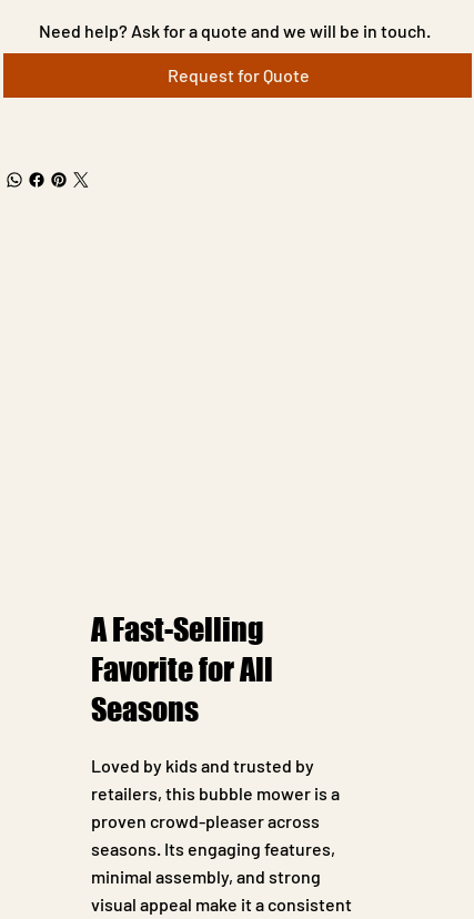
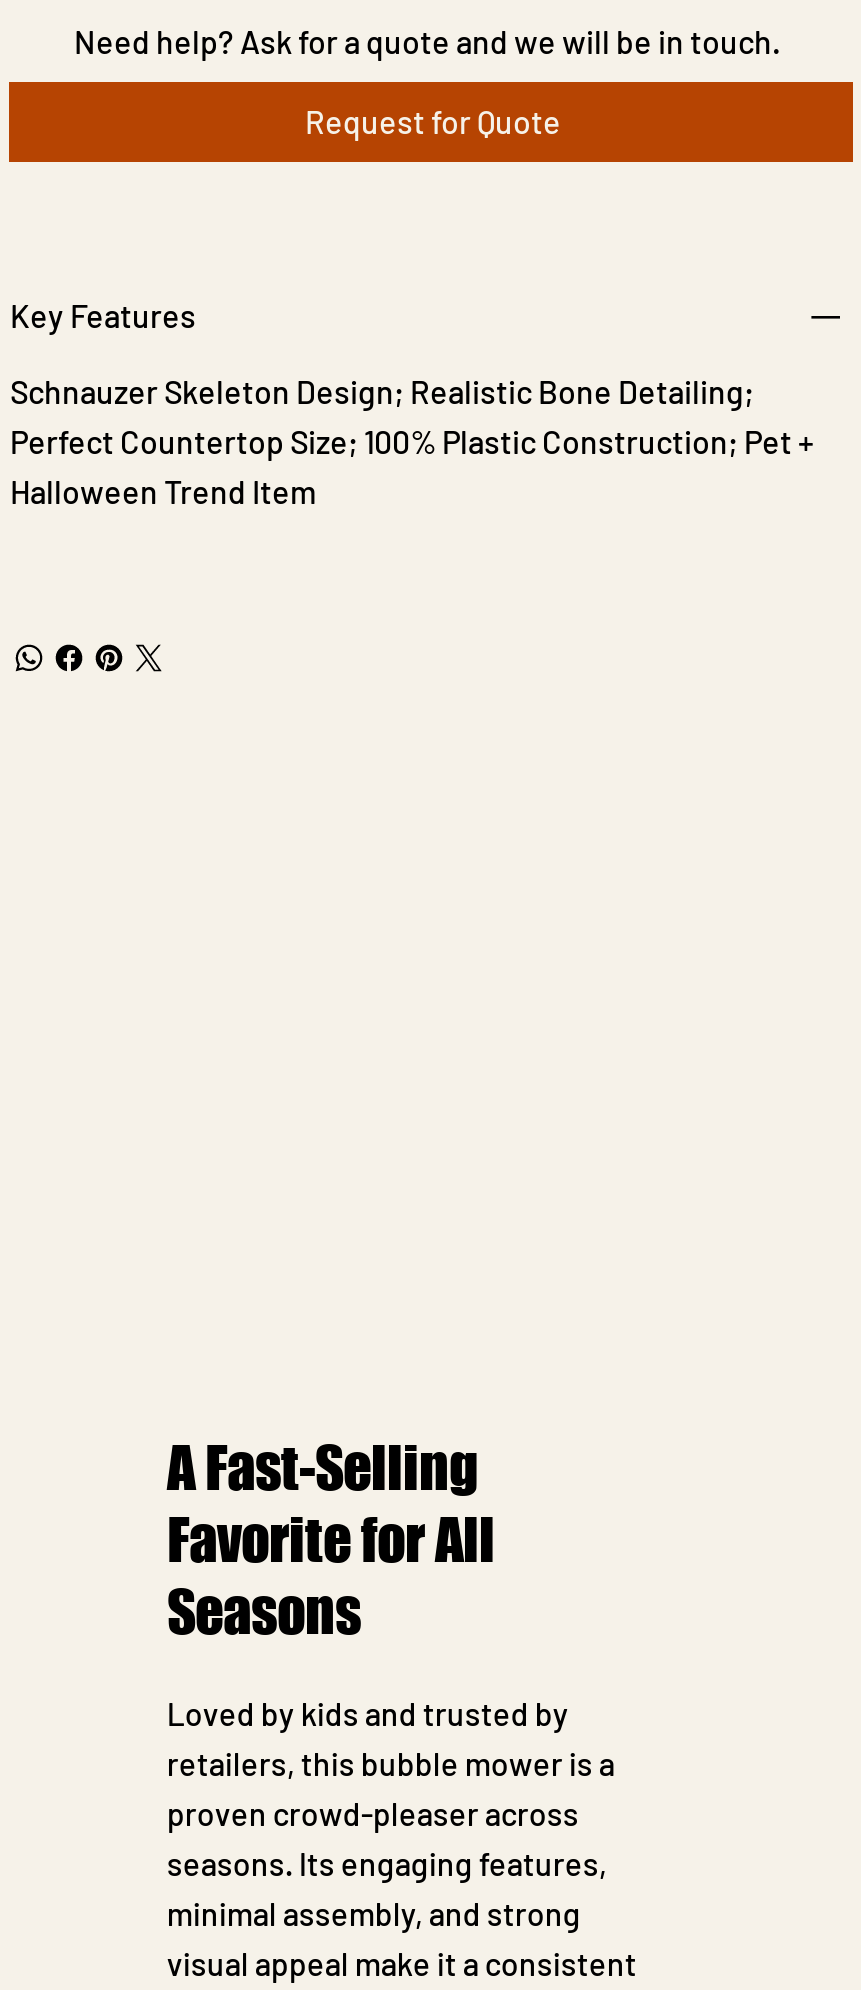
none -> [10,295,814,509] Key Features | Schnauzer Skeleton Design; Realistic Bone Detailing; | Perfect Countertop Size; 100% Plastic Construction; Pet + | Halloween Trend Item

